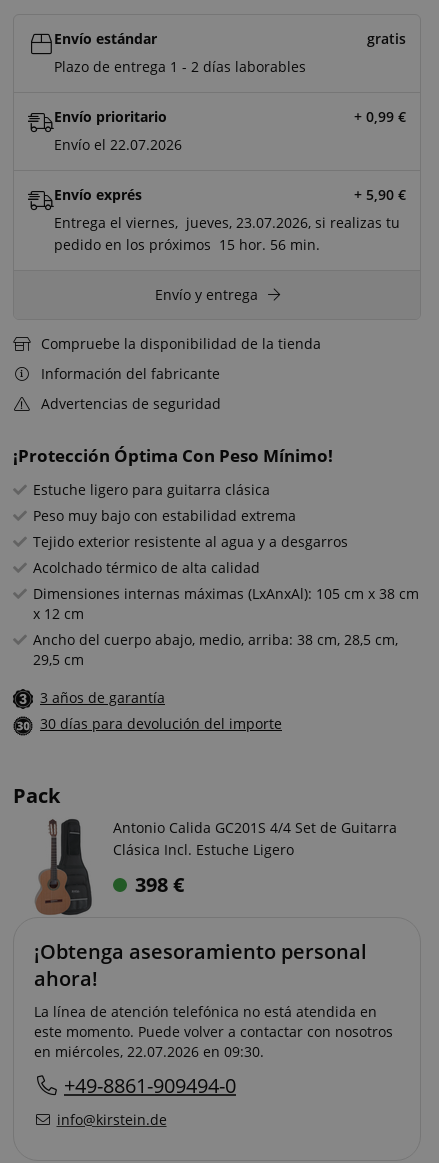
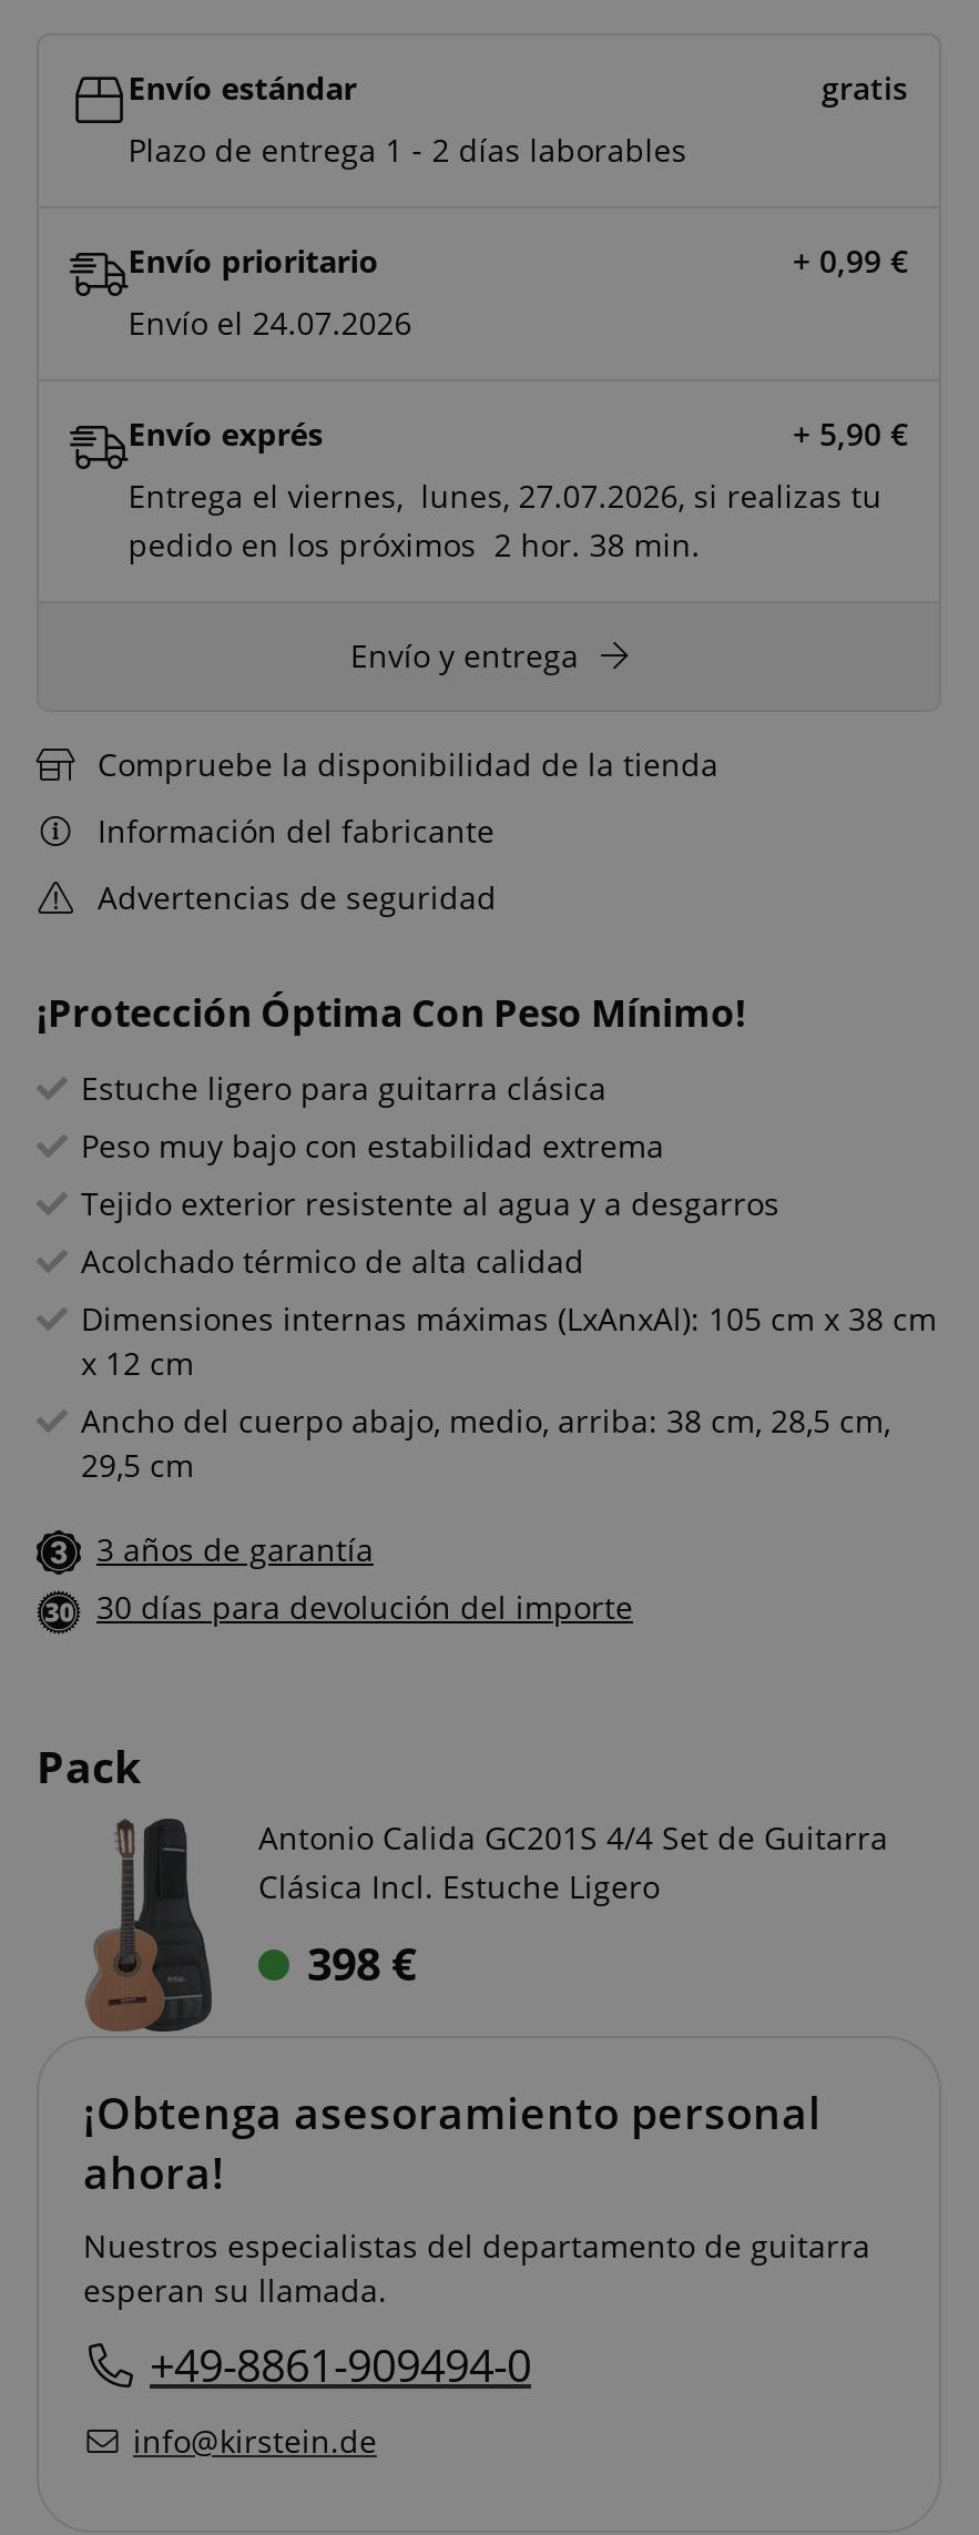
[54,135,182,154] Envío el 22.07.2026 -> [128,302,412,344] Envío el 24.07.2026
[54,213,400,232] Entrega el viernes, jueves, 23.07.2026, si realizas tu -> [128,475,882,517] Entrega el viernes, lunes, 27.07.2026, si realizas tu
[54,235,320,254] pedido en los próximos 15 hor. 56 min. -> [128,524,700,566] pedido en los próximos 2 hor. 38 min.
[34,1002,393,1061] La línea de atención telefónica no está atendida en | este momento. Puede volver a contactar con nosotros | en miércoles, 22.07.2026 en 09:30. -> [83,2224,870,2310] Nuestros especialistas del departamento de guitarra | esperan su llamada.

